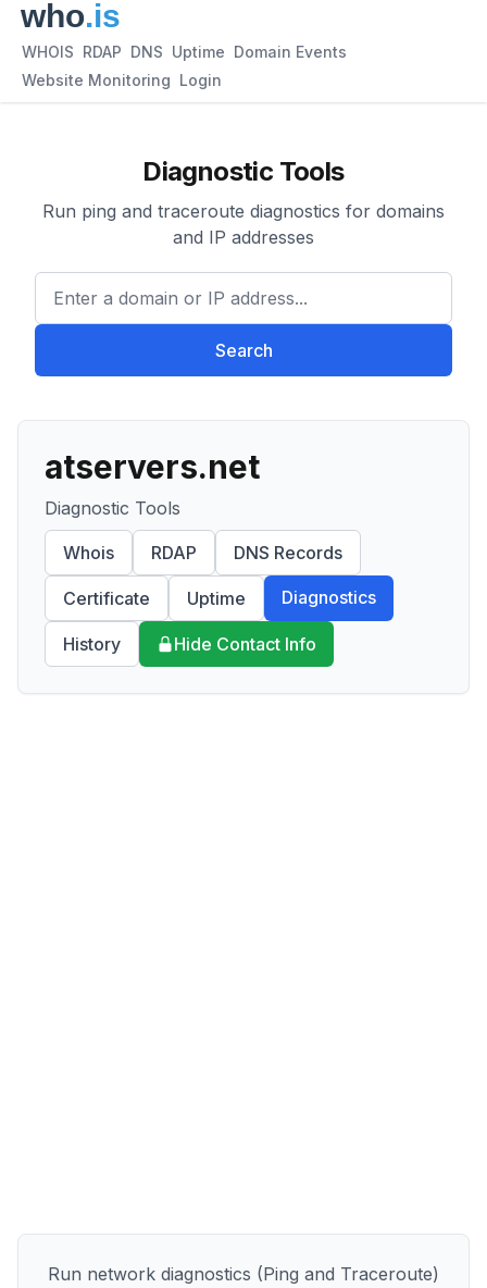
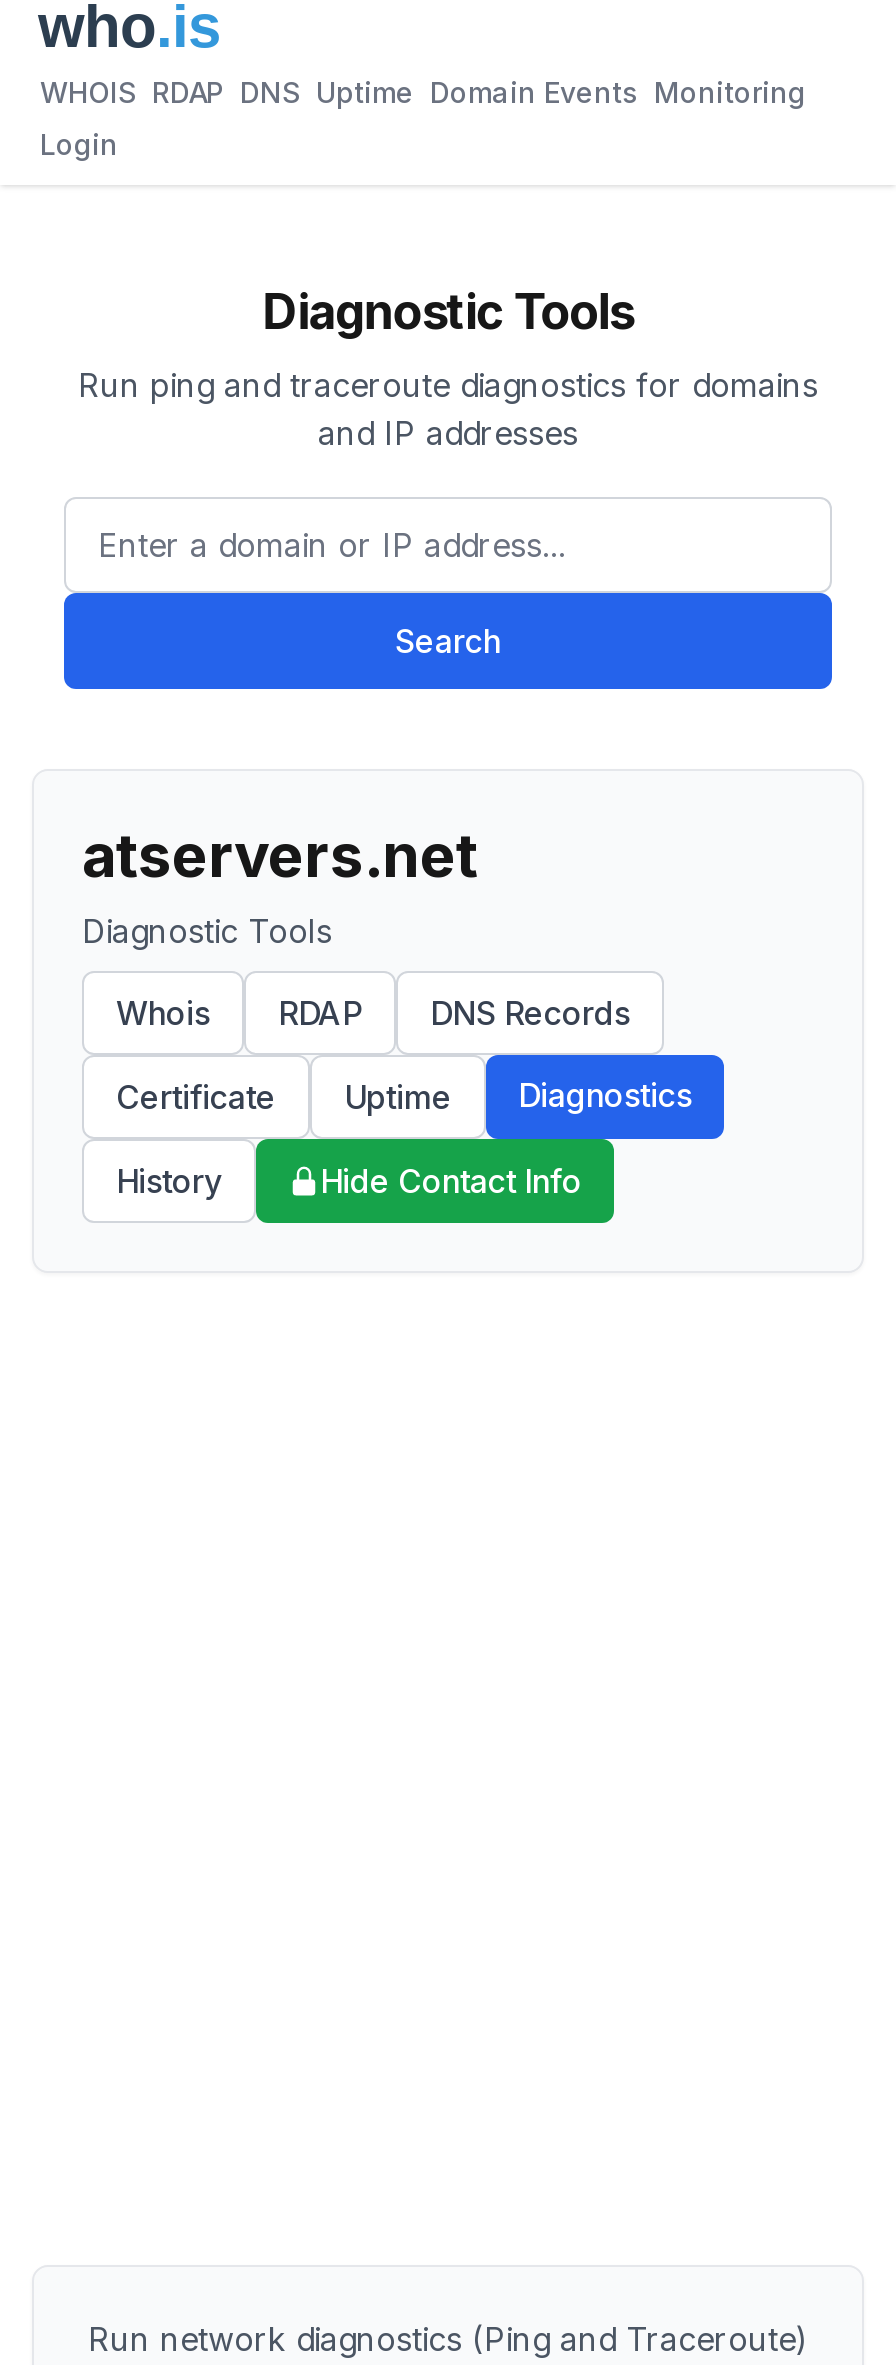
[22,42,347,61] WHOIS RDAP DNS Uptime Domain Events -> [40,75,806,109] WHOIS RDAP DNS Uptime Domain Events Monitoring
[22,71,222,89] Website Monitoring Login -> [40,127,118,161] Login

